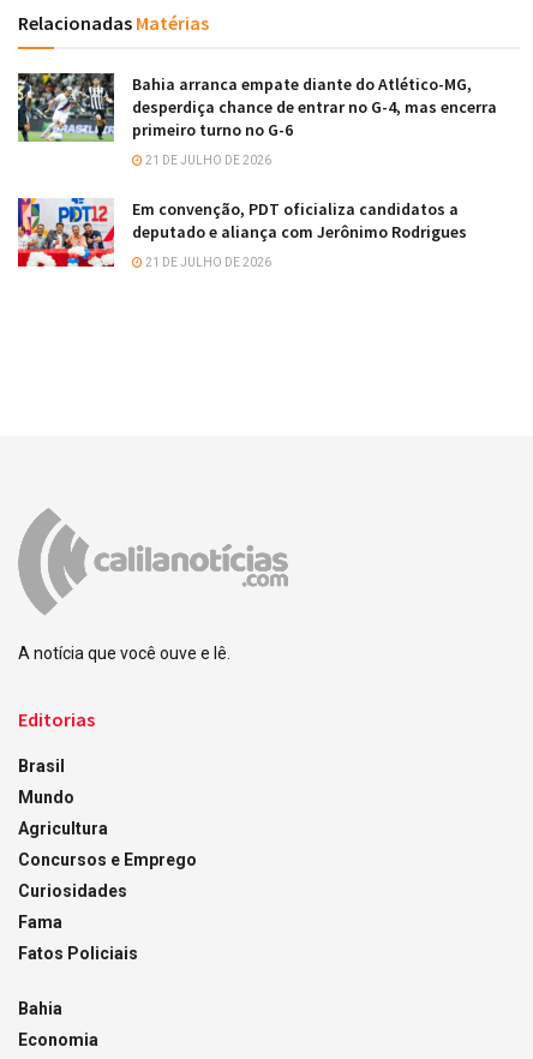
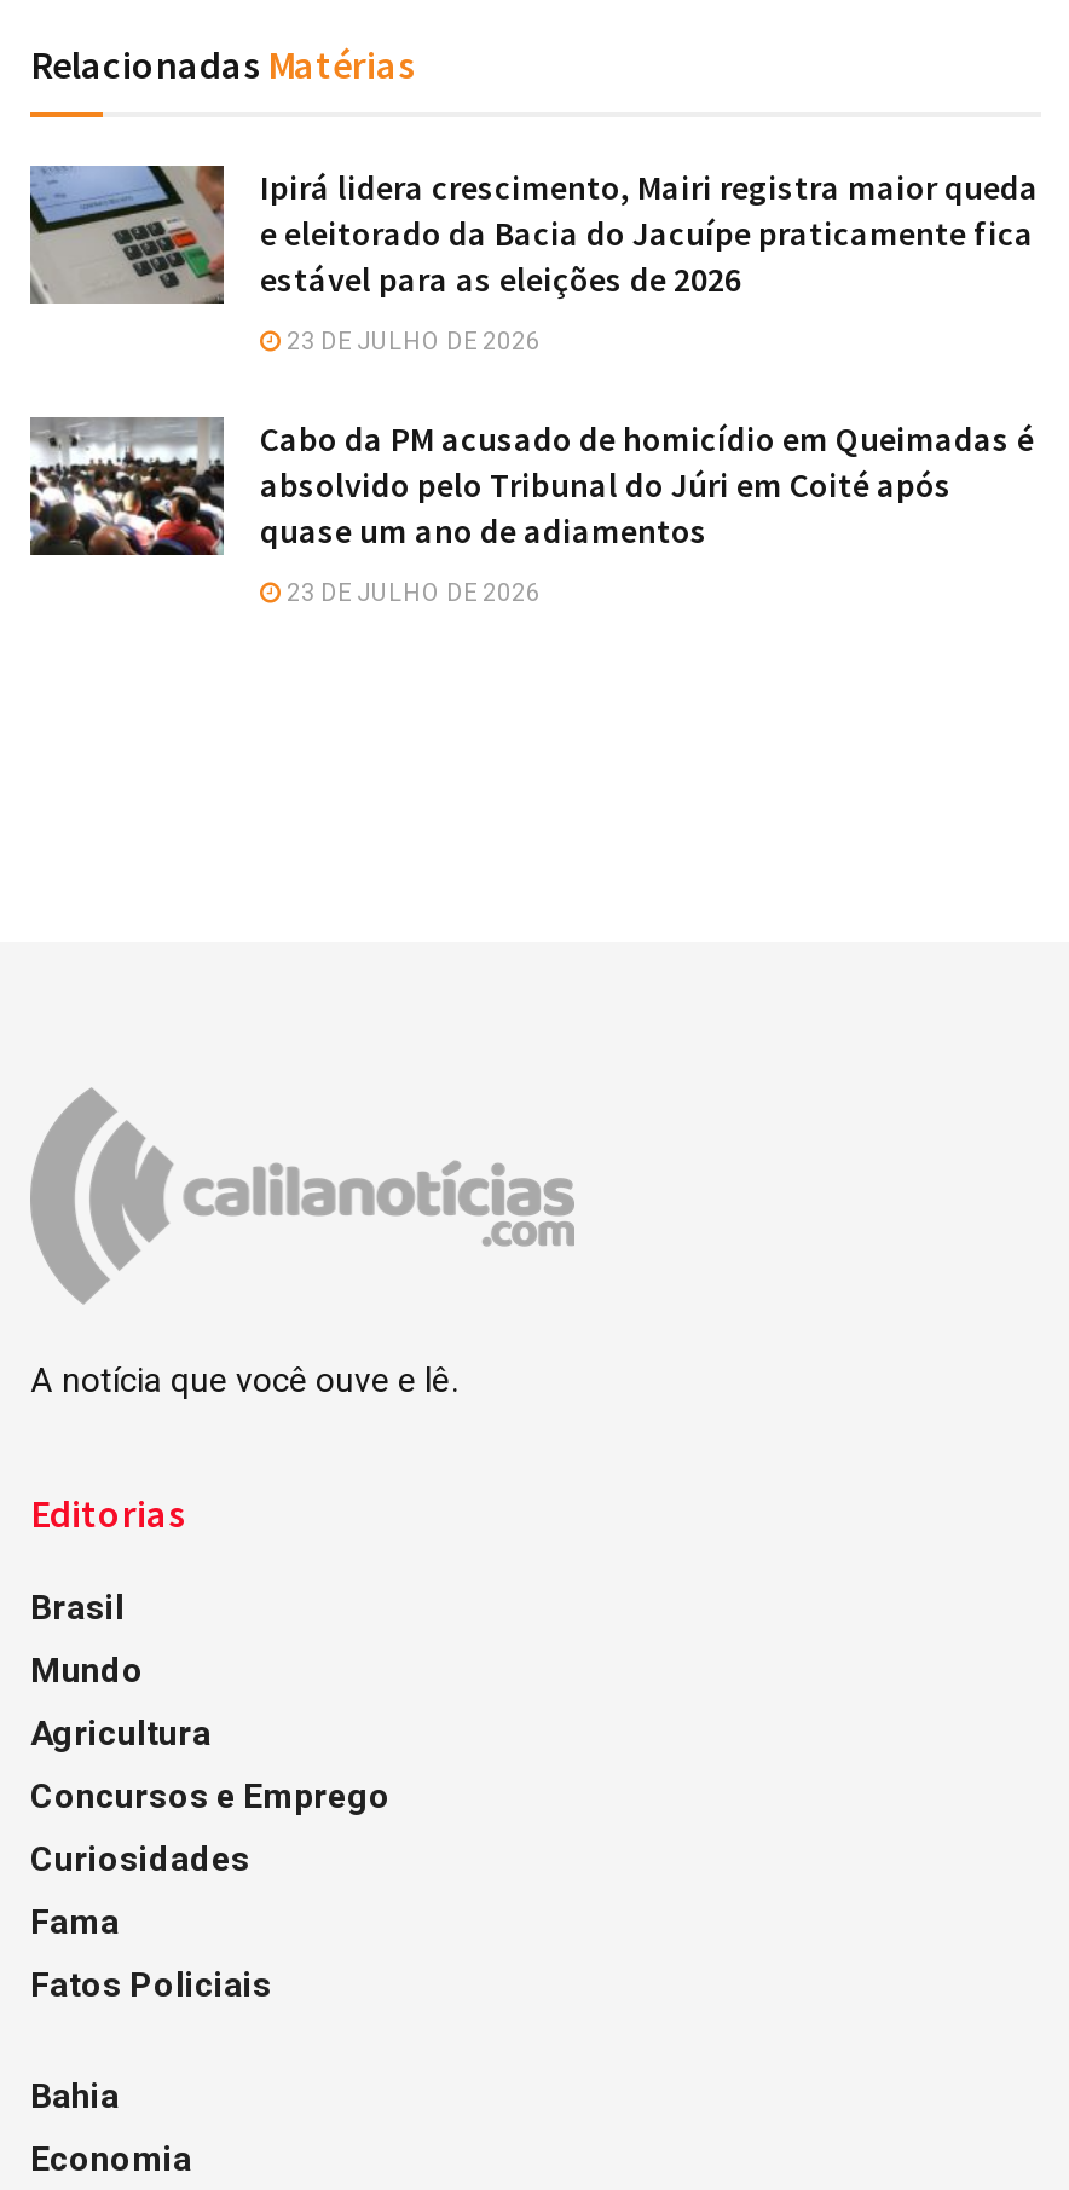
[17,72,497,143] [image] | Bahia arranca empate diante do Atlético-MG, | desperdiça chance de entrar no G-4, mas encerra | primeiro turno no G-6 -> [28,163,1039,306] [image] | Ipirá lidera crescimento, Mairi registra maior queda | e eleitorado da Bacia do Jacuípe praticamente fica | estável para as eleições de 2026
[143,154,271,167] 21 DE JULHO DE 2026 -> [282,328,541,354] 23 DE JULHO DE 2026
[17,197,467,268] [image] | Em convenção, PDT oficializa candidatos a | deputado e aliança com Jerônimo Rodrigues -> [28,415,1034,557] [image] | Cabo da PM acusado de homicídio em Queimadas é | absolvido pelo Tribunal do Júri em Coité após | quase um ano de adiamentos
[143,256,271,269] 21 DE JULHO DE 2026 -> [282,579,541,606] 23 DE JULHO DE 2026

